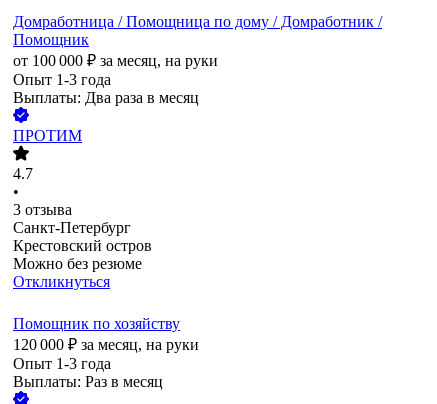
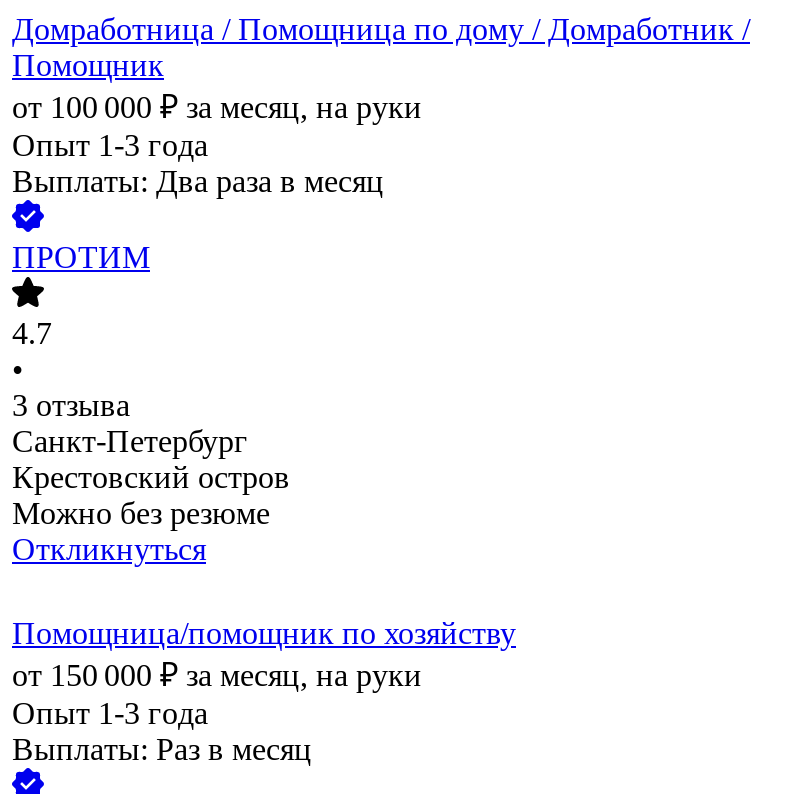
[13,315,199,353] Помощник по хозяйству | 120 000 ₽ за месяц, на руки -> [12,617,516,693] Помощница/помощник по хозяйству | от 150 000 ₽ за месяц, на руки

